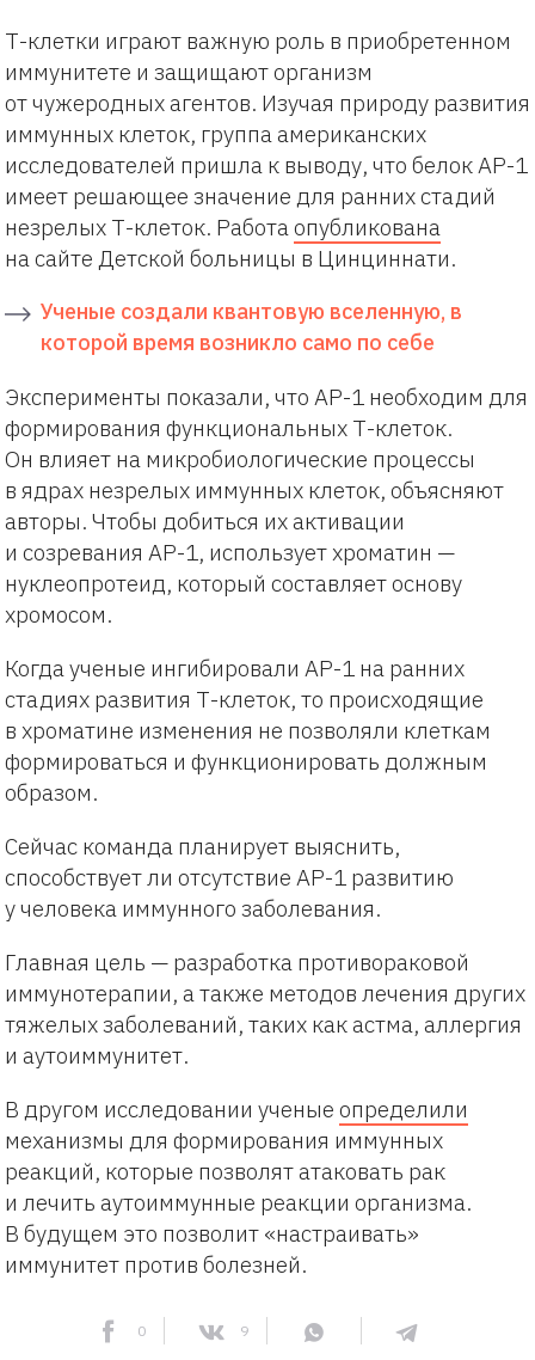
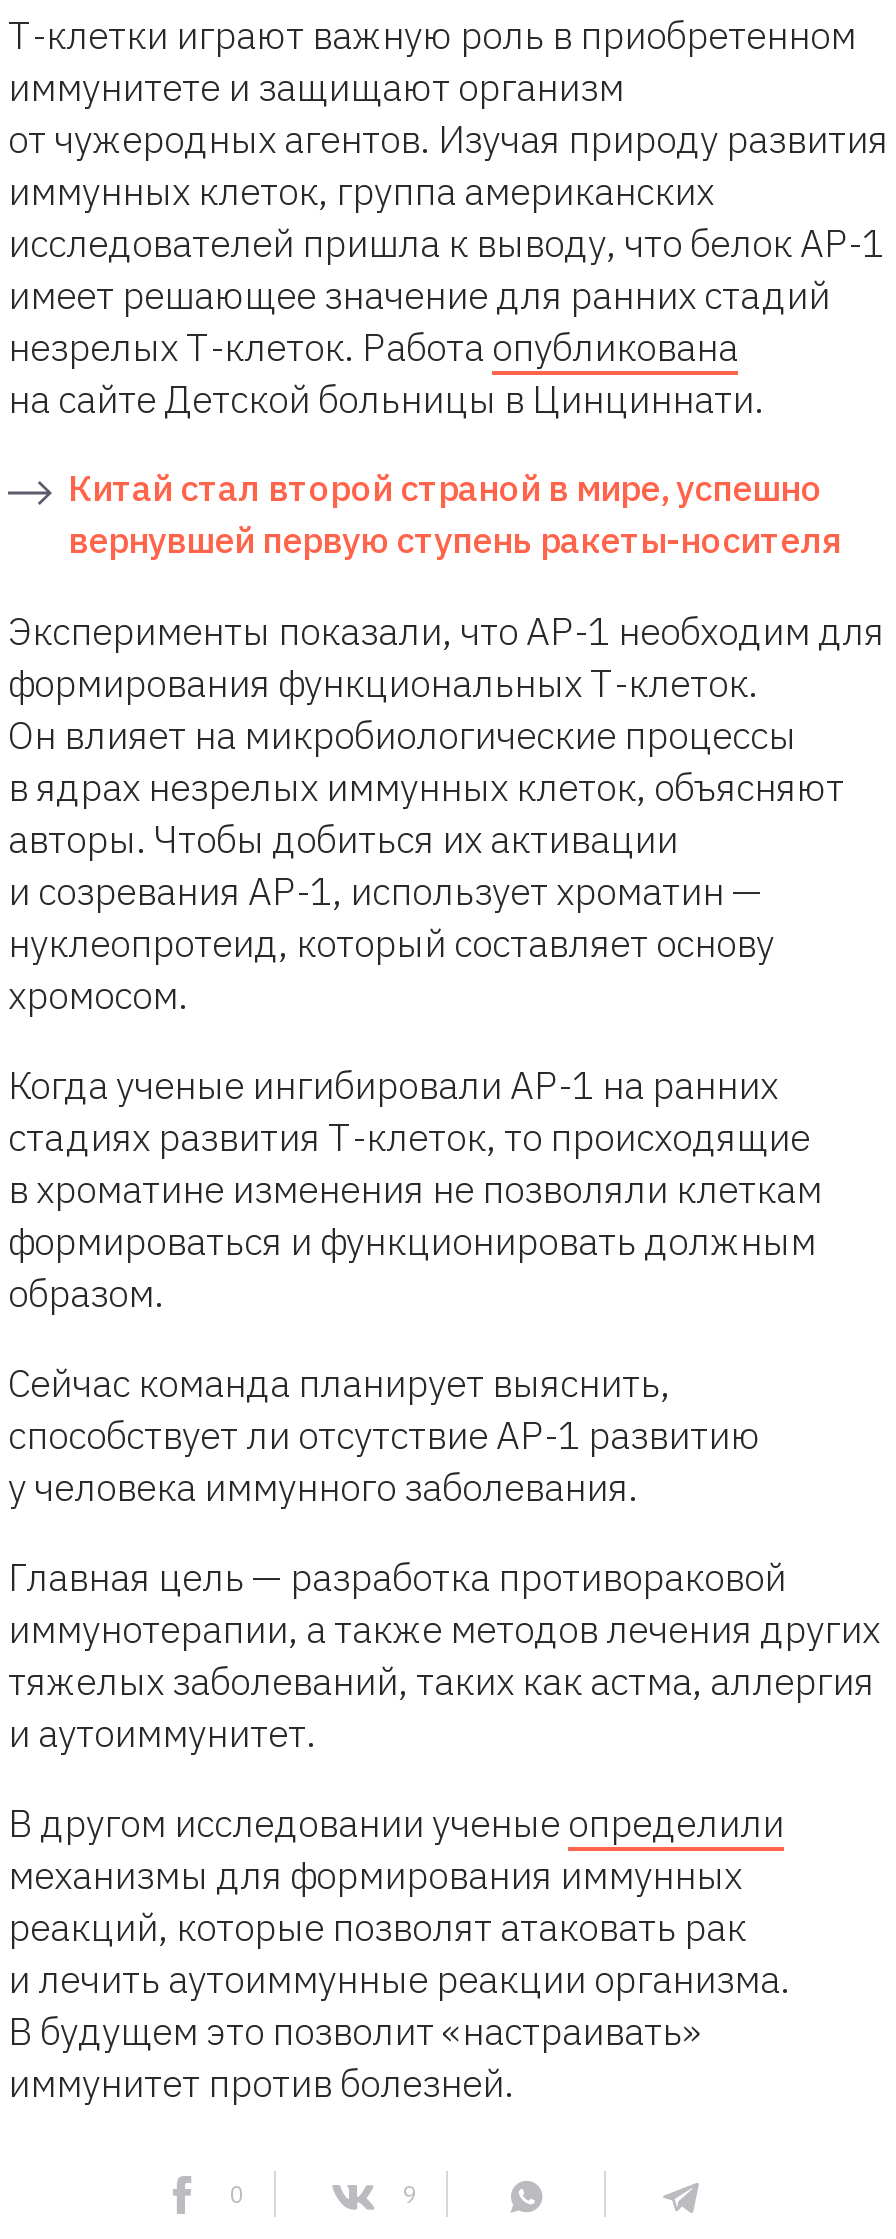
[41,297,462,356] Ученые создали квантовую вселенную, в | которой время возникло само по себе -> [68,465,842,563] Китай стал второй страной в мире, успешно | вернувшей первую ступень ракеты-носителя

